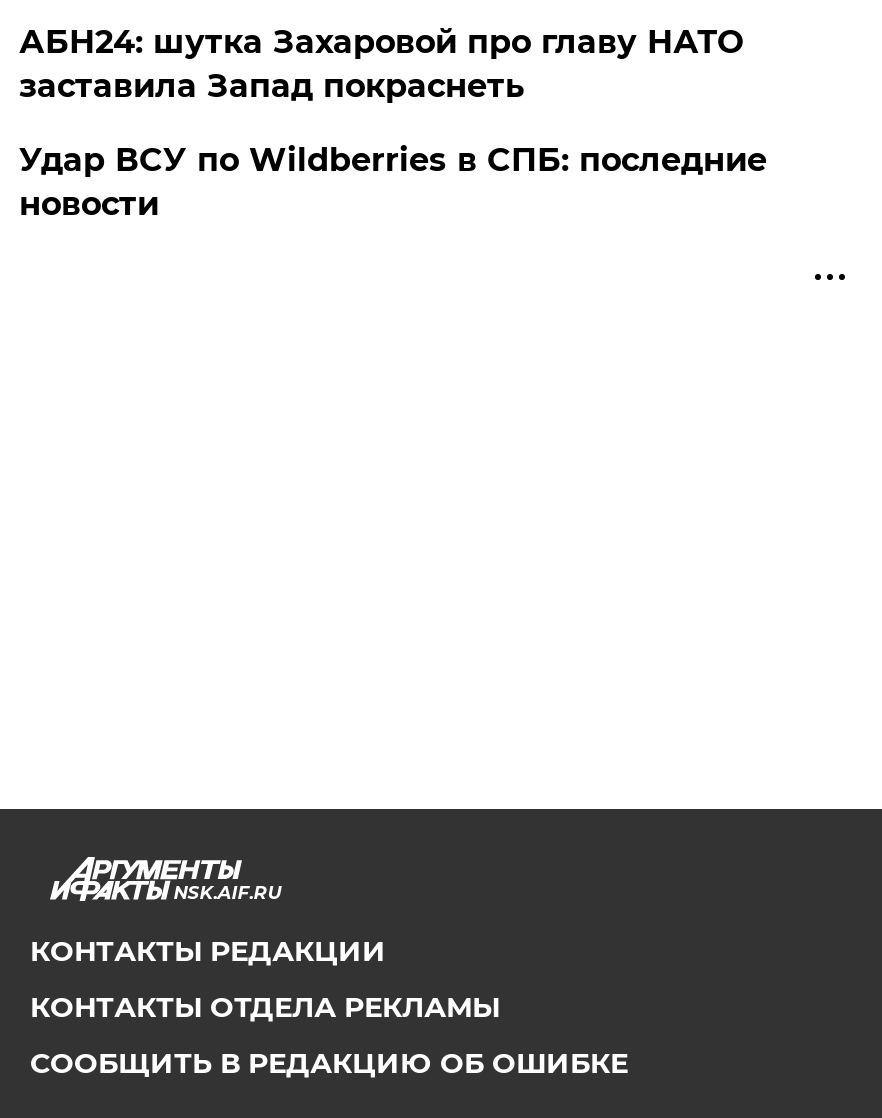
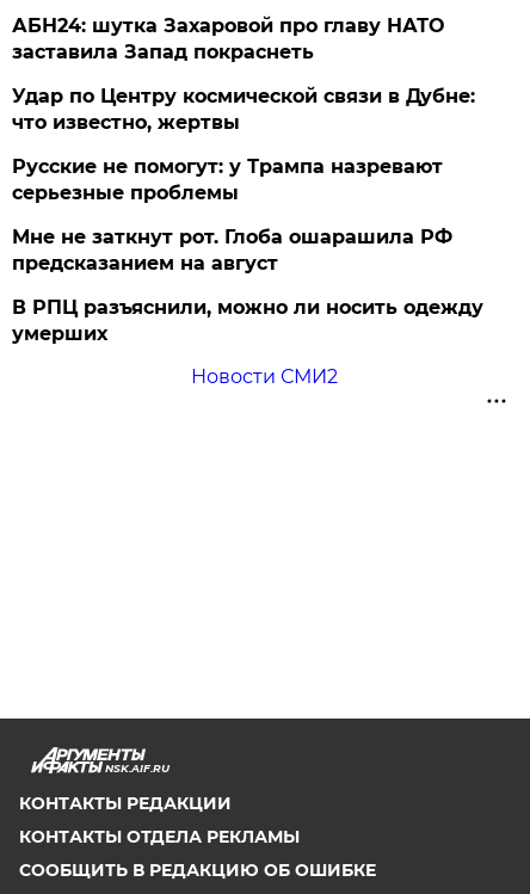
[19,142,767,224] Удар ВСУ по Wildberries в СПБ: последние | новости -> [12,85,484,388] Удар по Центру космической связи в Дубне: | что известно, жертвы | Русские не помогут: у Трампа назревают | серьезные проблемы | Мне не заткнут рот. Глоба ошарашила РФ | предсказанием на август | В РПЦ разъяснили, можно ли носить одежду | умерших | Новости СМИ2

